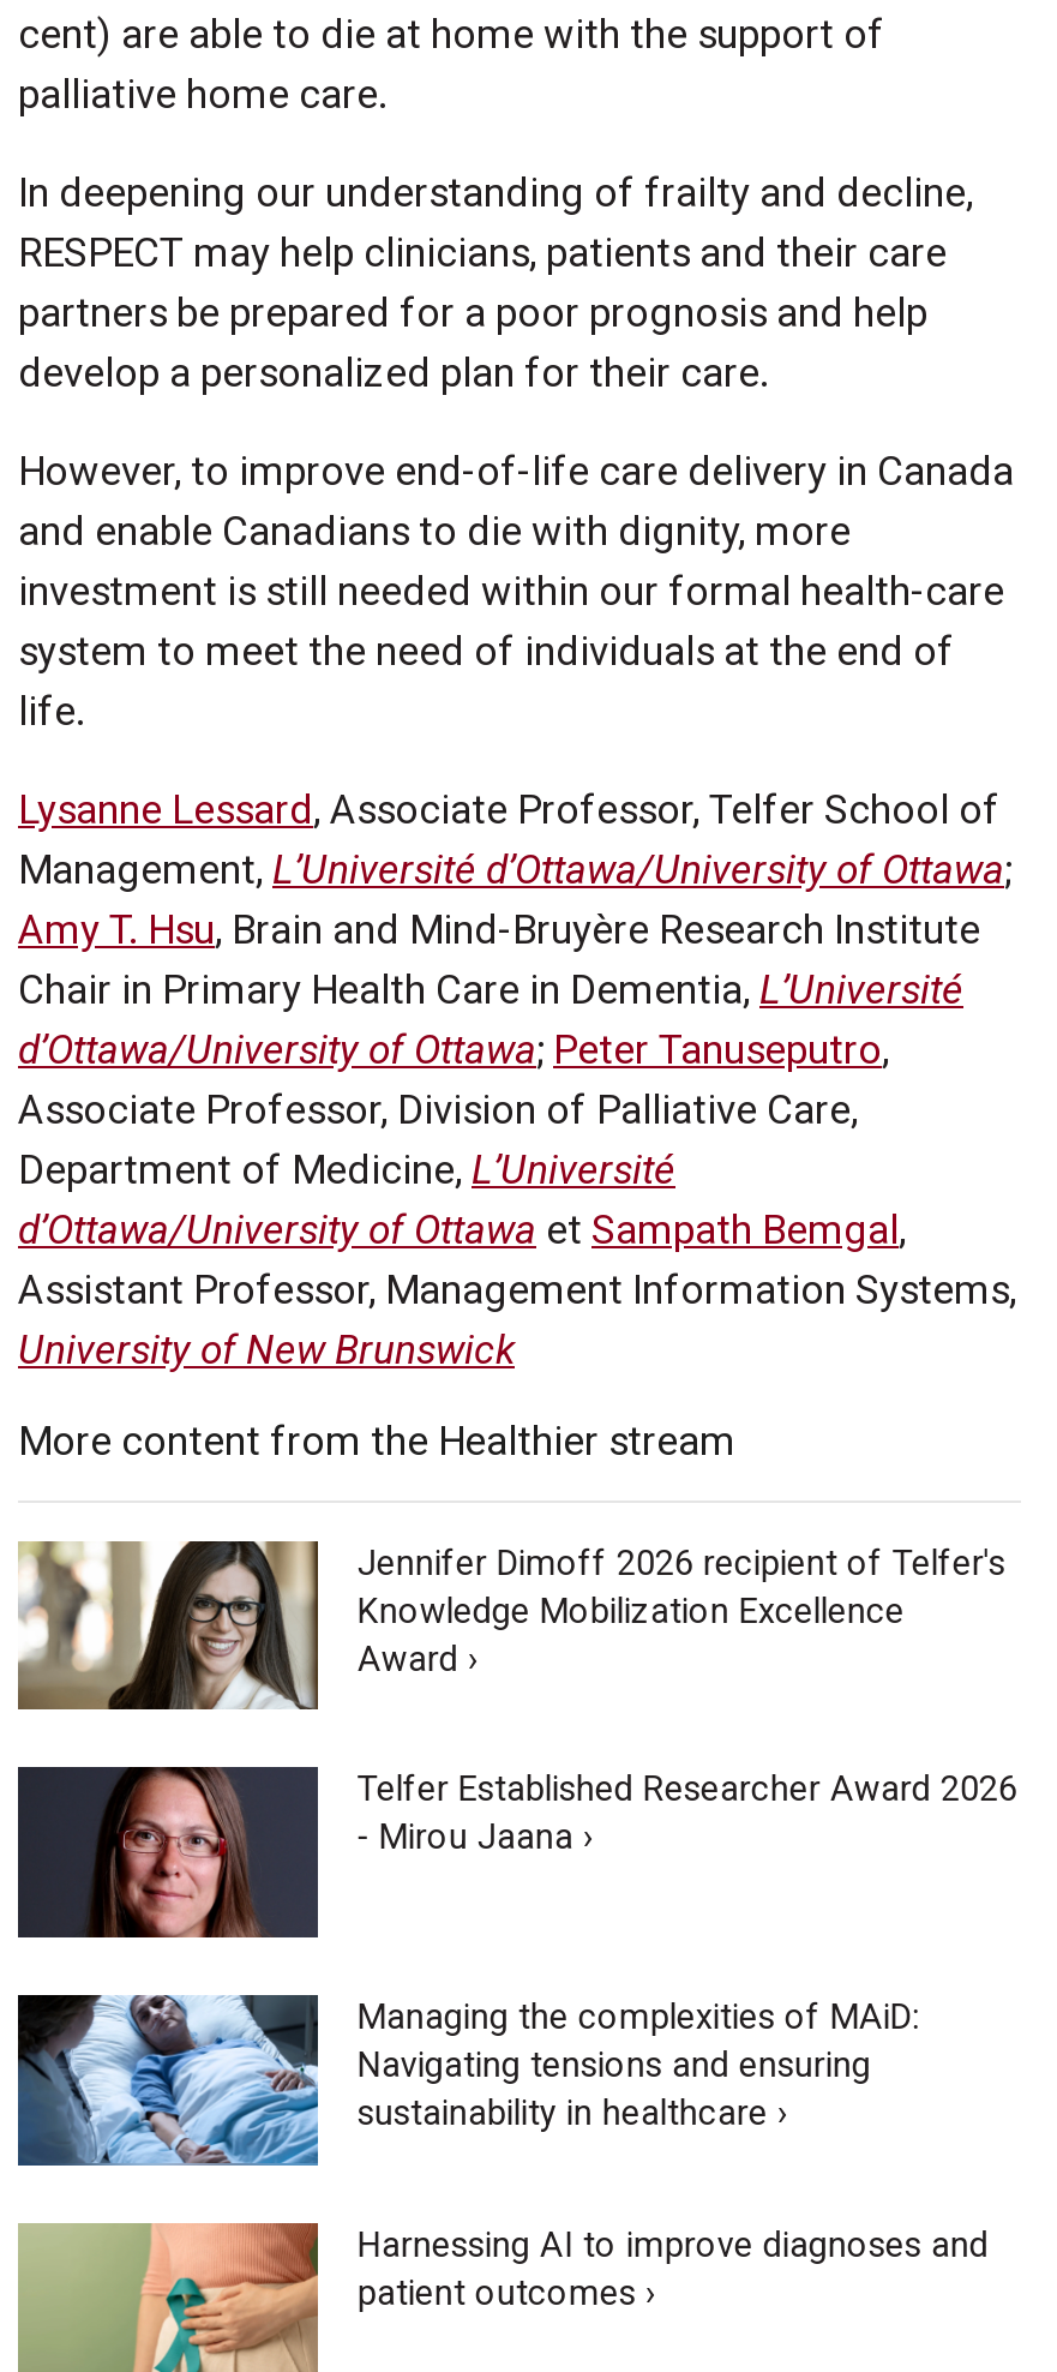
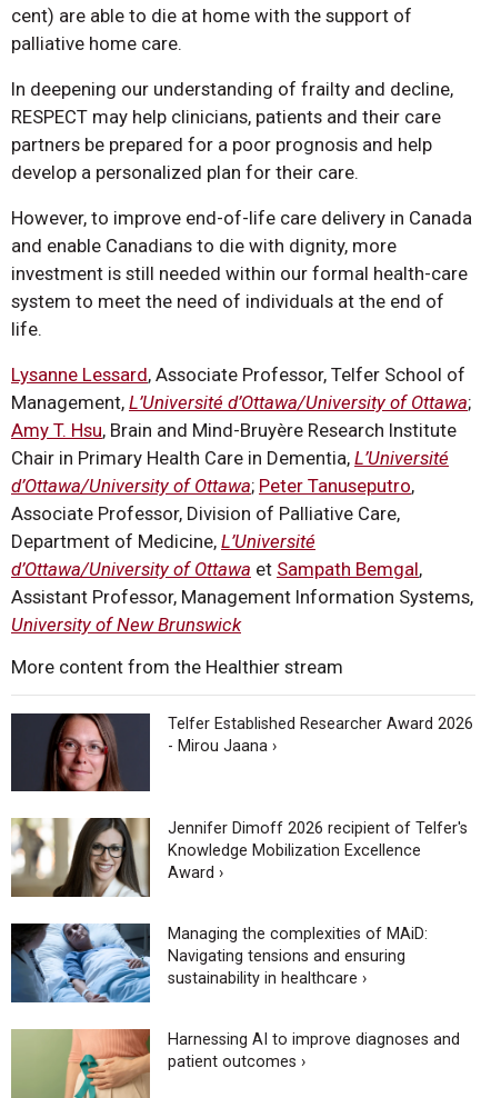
moved [16,1537,1005,1712] -> [10,816,468,897]: [image] | Jennifer Dimoff 2026 recipient of Telfer's | Knowledge Mobilization Excellence | Award ›
moved [18,1765,1017,1940] -> [10,712,474,792]: [image] | Telfer Established Researcher Award 2026 | - Mirou Jaana ›

